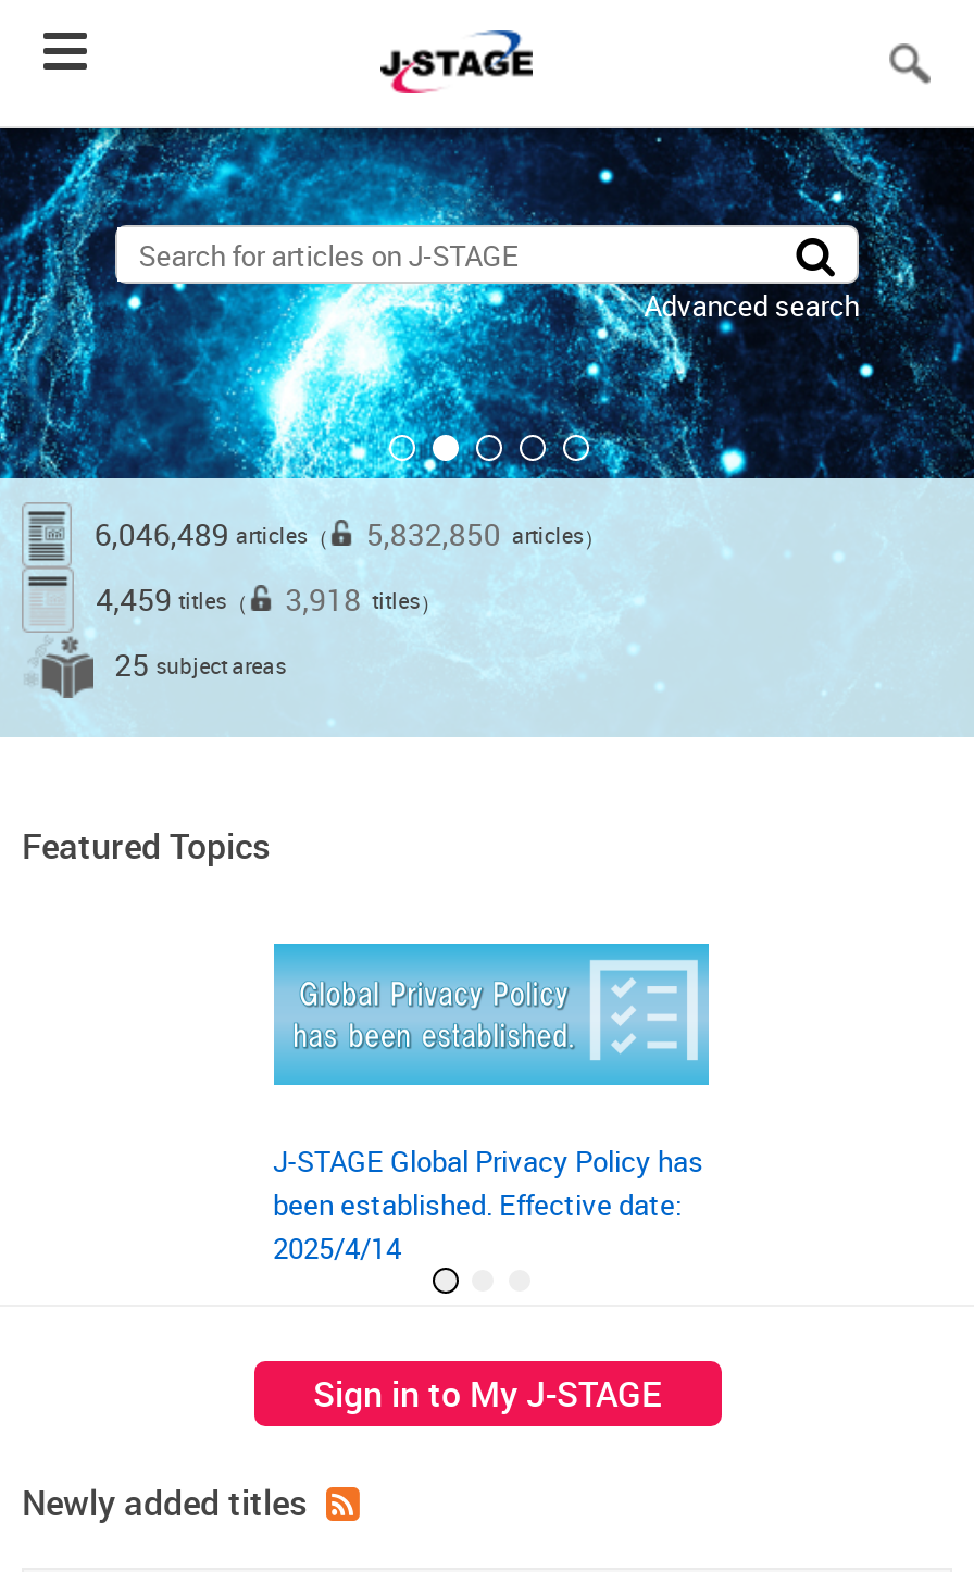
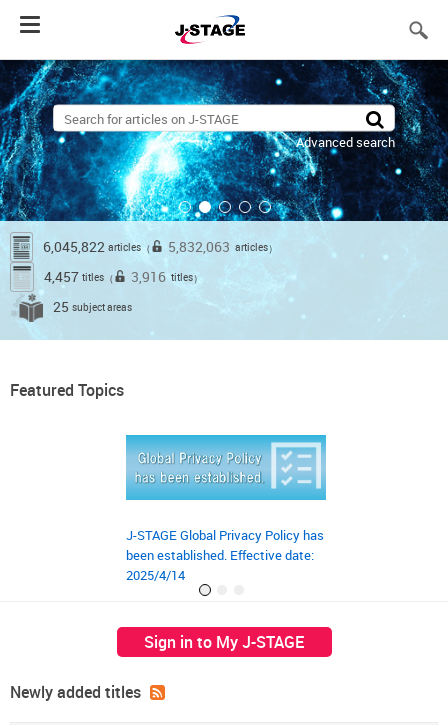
[94,513,329,554] 6,046,489 articles（ -> [43,237,151,256] 6,045,822 articles（
[366,513,605,554] 5,832,850 articles） -> [168,237,278,256] 5,832,063 articles）
[96,578,248,620] 4,459 titles（ -> [44,267,114,286] 4,457 titles（
[285,578,442,620] 3,918 titles） -> [131,267,203,286] 3,916 titles）

